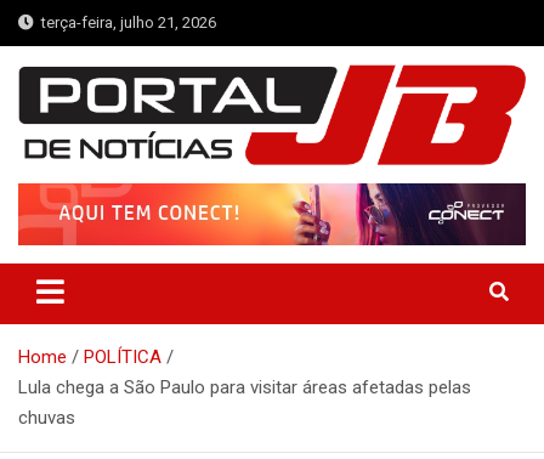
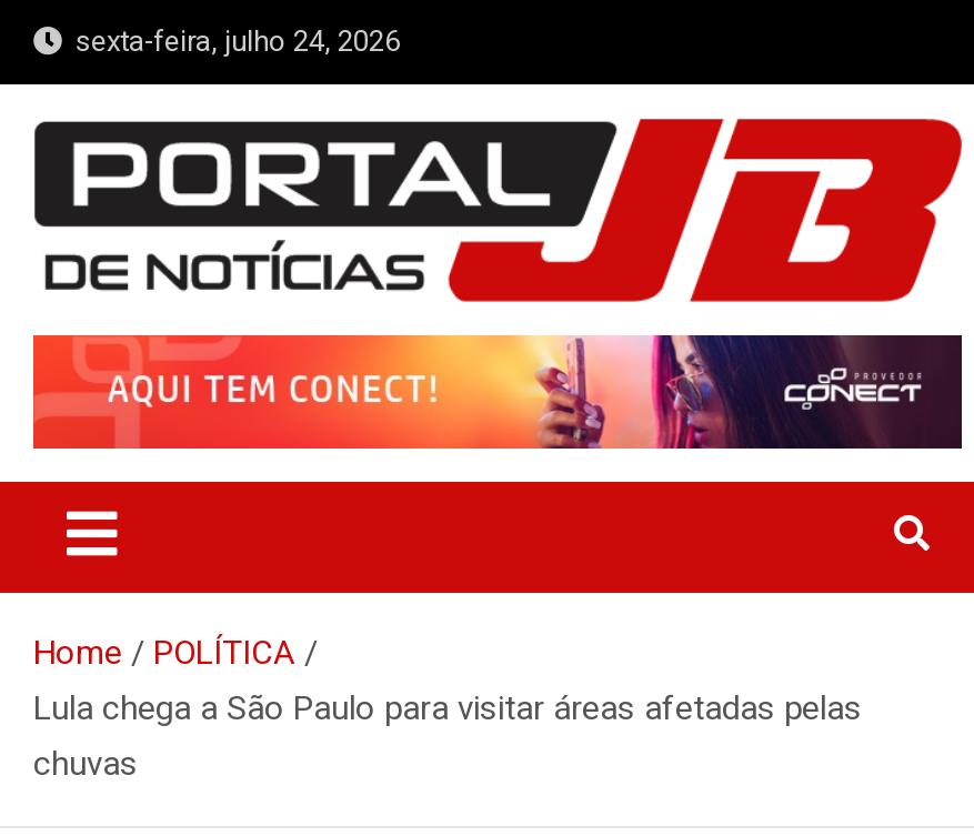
[34,13,216,32] terça-feira, julho 21, 2026 -> [62,24,400,58] sexta-feira, julho 24, 2026

